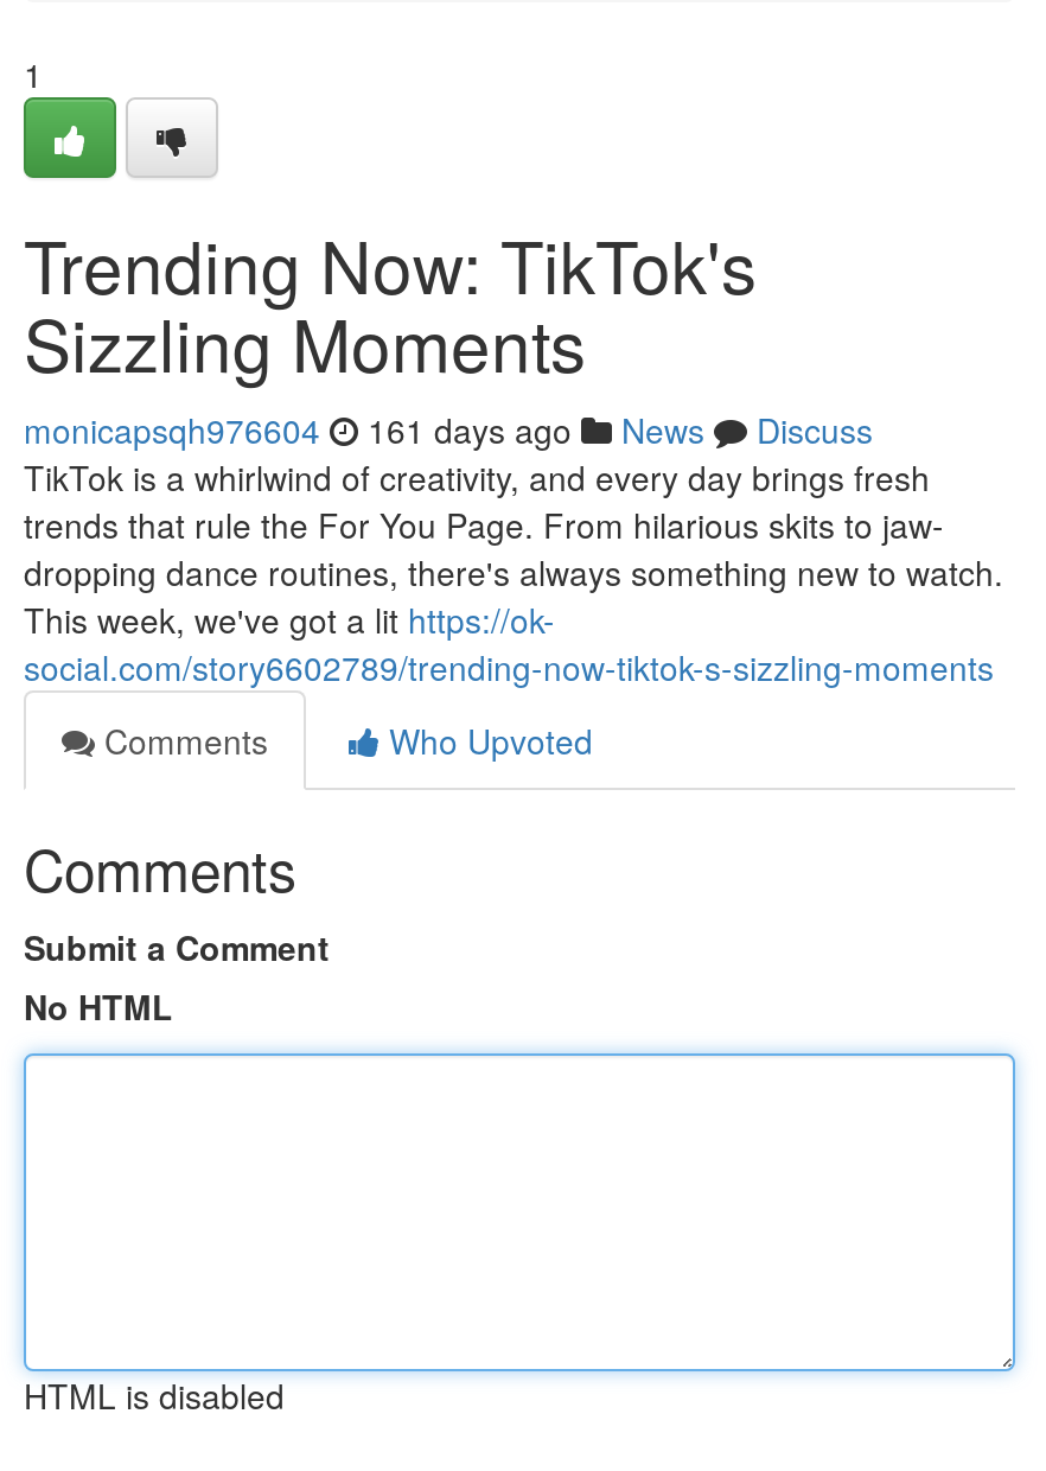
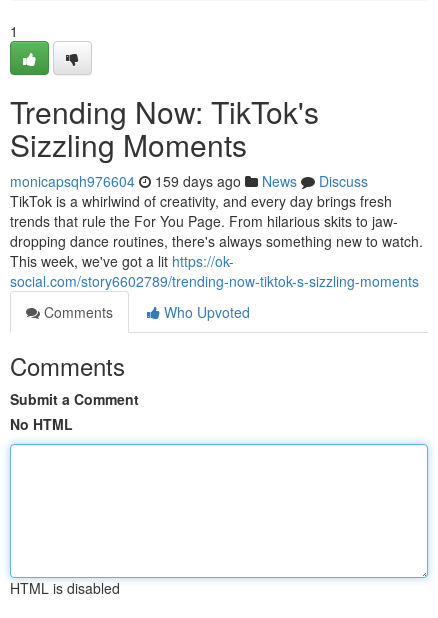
[24,406,873,453] monicapsqh976604 161 days ago News Discuss -> [10,171,368,191] monicapsqh976604 159 days ago News Discuss

